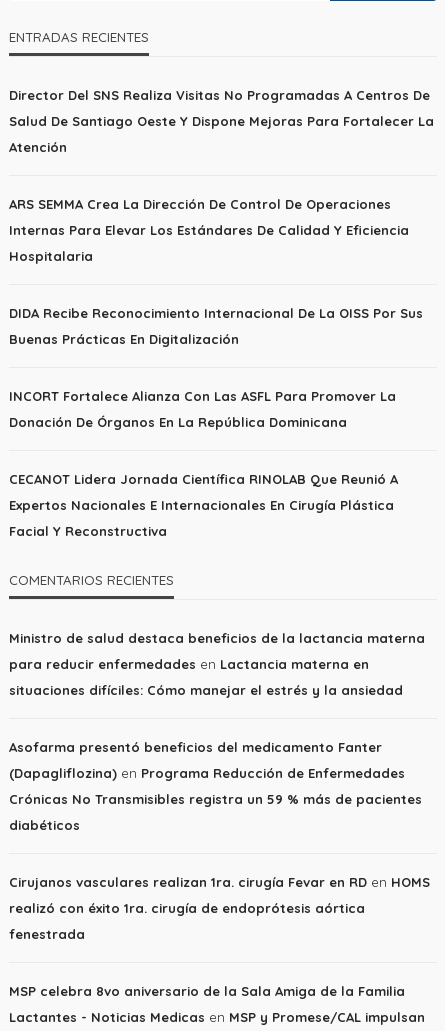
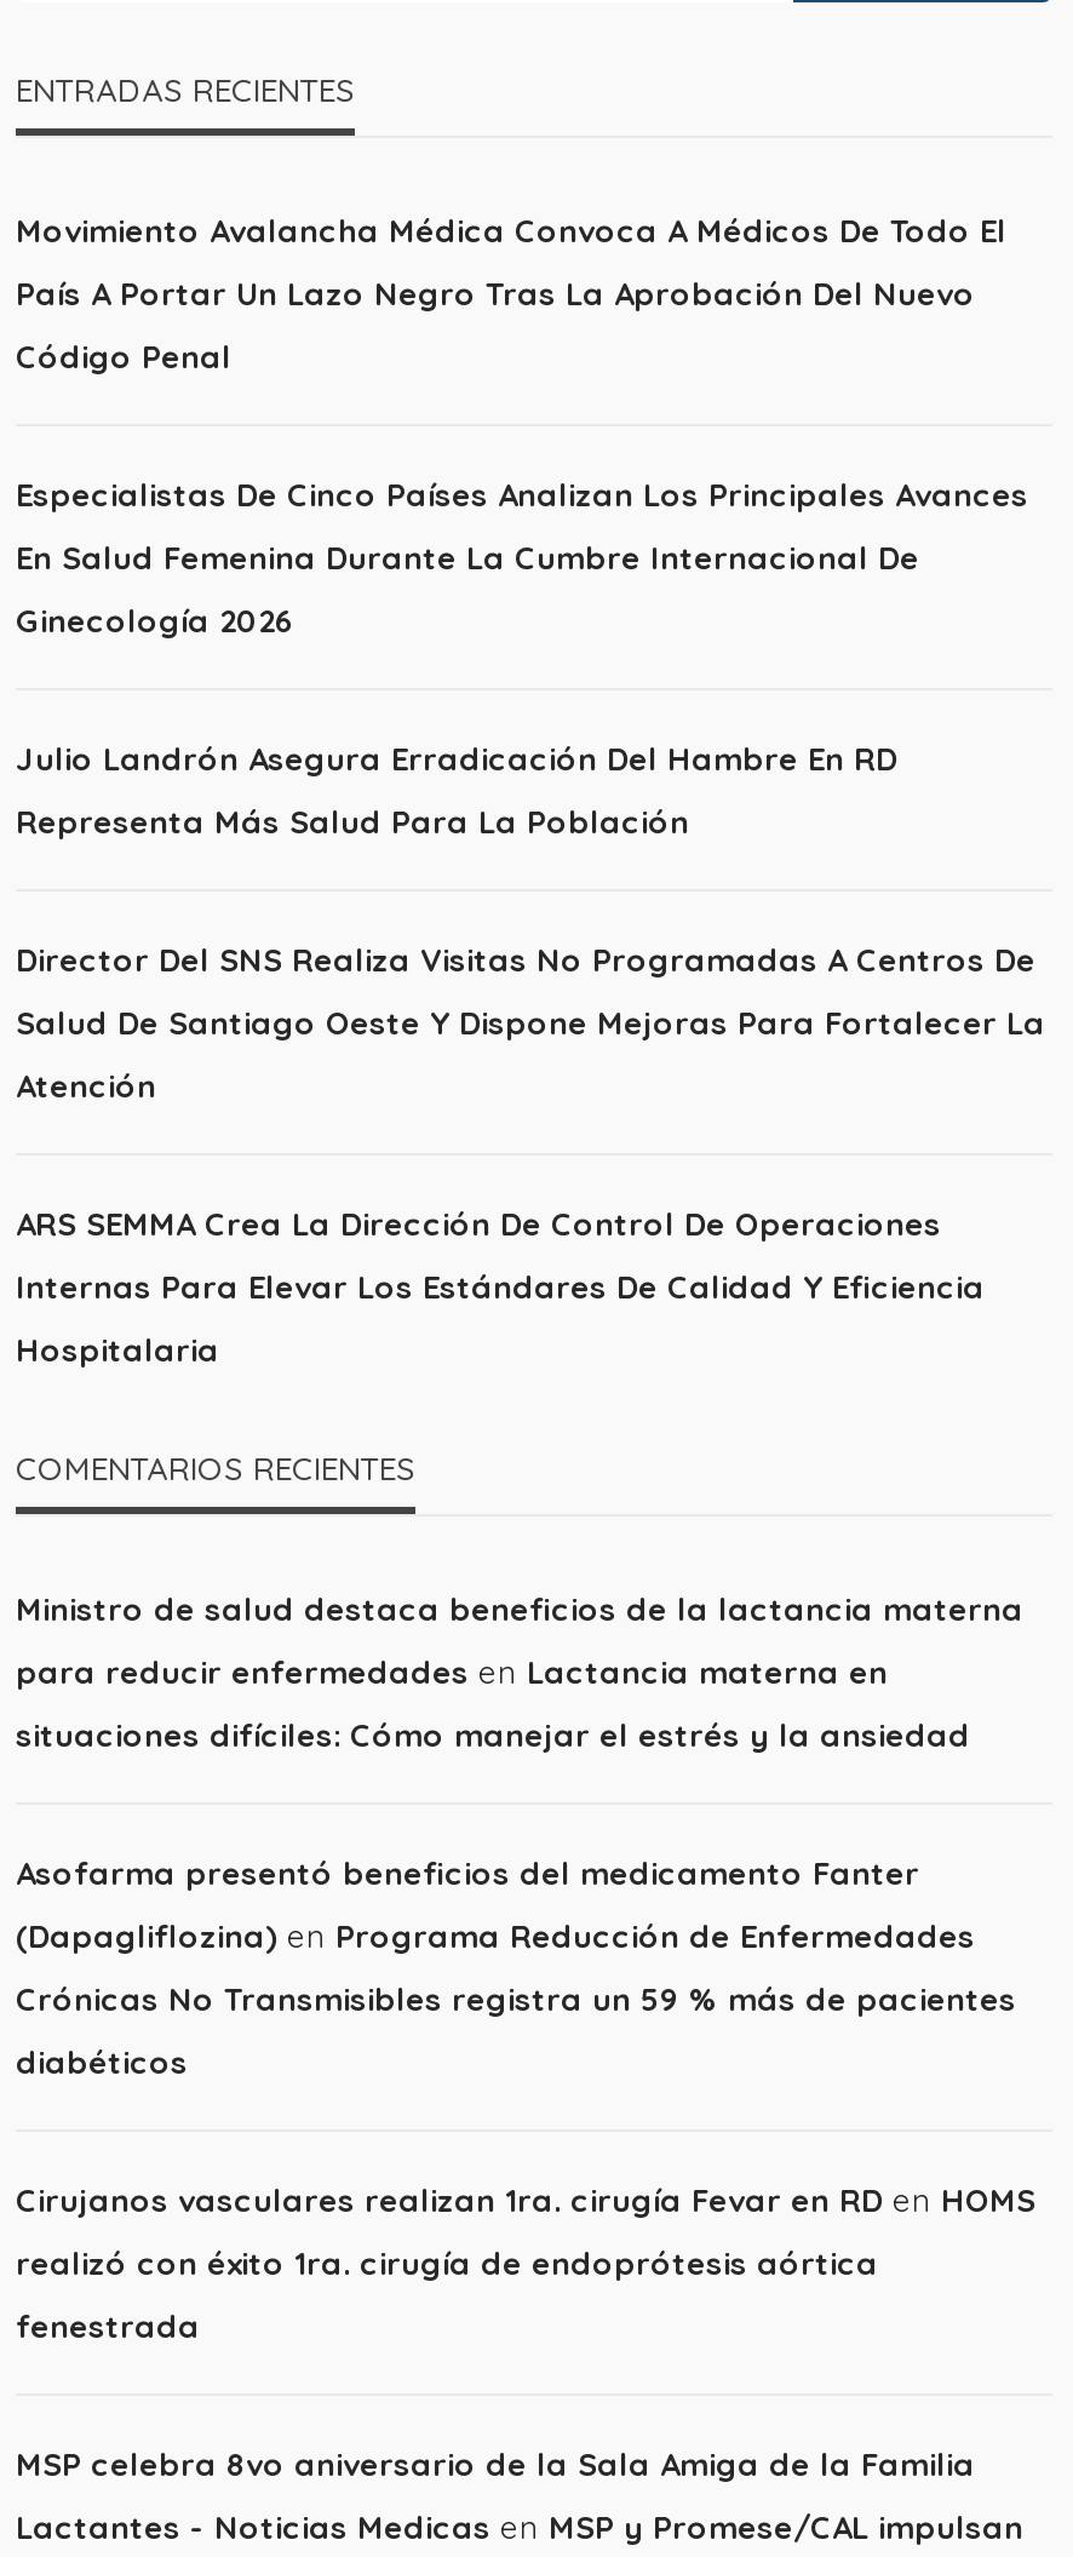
none -> [16,210,1006,375] Movimiento Avalancha Médica Convoca A Médicos De Todo El | País A Portar Un Lazo Negro Tras La Aprobación Del Nuevo | Código Penal
none -> [16,474,1028,639] Especialistas De Cinco Países Analizan Los Principales Avances | En Salud Femenina Durante La Cumbre Internacional De | Ginecología 2026
none -> [16,738,897,840] Julio Landrón Asegura Erradicación Del Hambre En RD | Representa Más Salud Para La Población
moved [9,87,434,264] -> [16,939,1045,1368]: Director Del SNS Realiza Visitas No Programadas A Centros De | Salud De Santiago Oeste Y Dispone Mejoras Para Fortalecer La | Atención | ARS SEMMA Crea La Dirección De Control De Operaciones | Internas Para Elevar Los Estándares De Calidad Y Eficiencia | Hospitalaria
[9,305,423,347] DIDA Recibe Reconocimiento Internacional De La OISS Por Sus | Buenas Prácticas En Digitalización -> none
[9,388,396,430] INCORT Fortalece Alianza Con Las ASFL Para Promover La | Donación De Órganos En La República Dominicana -> none
[9,471,398,539] CECANOT Lidera Jornada Científica RINOLAB Que Reunió A | Expertos Nacionales E Internacionales En Cirugía Plástica | Facial Y Reconstructiva -> none

